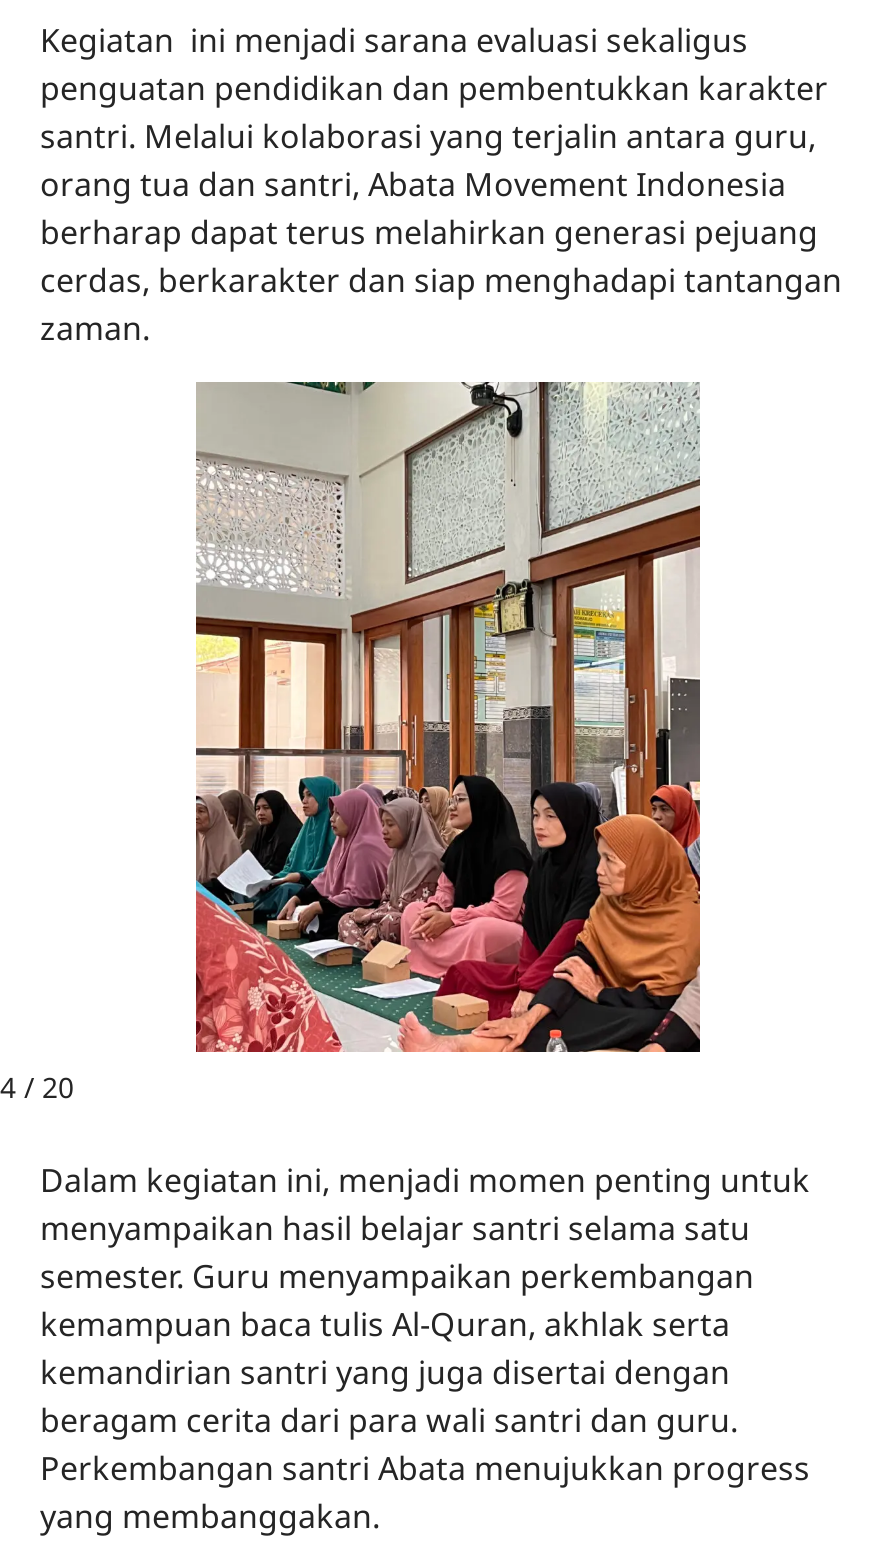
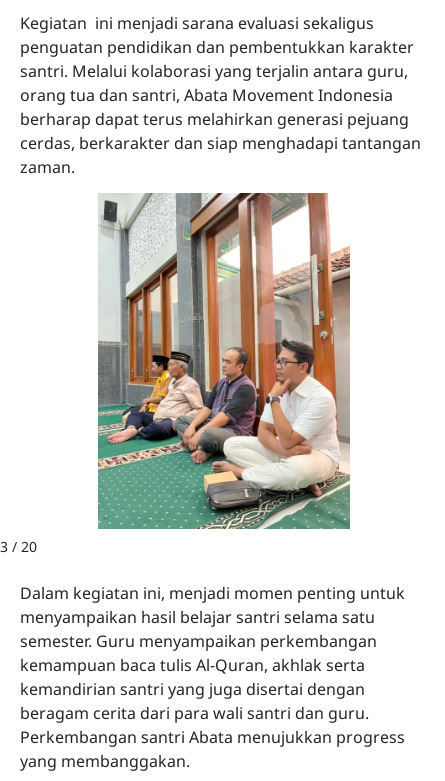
[194,381,702,1055] [image] -> [97,192,351,530] [image]
[0,1067,74,1105] 4 / 20 -> [0,537,37,556] 3 / 20

